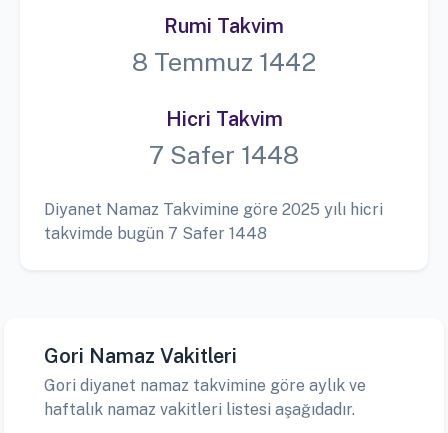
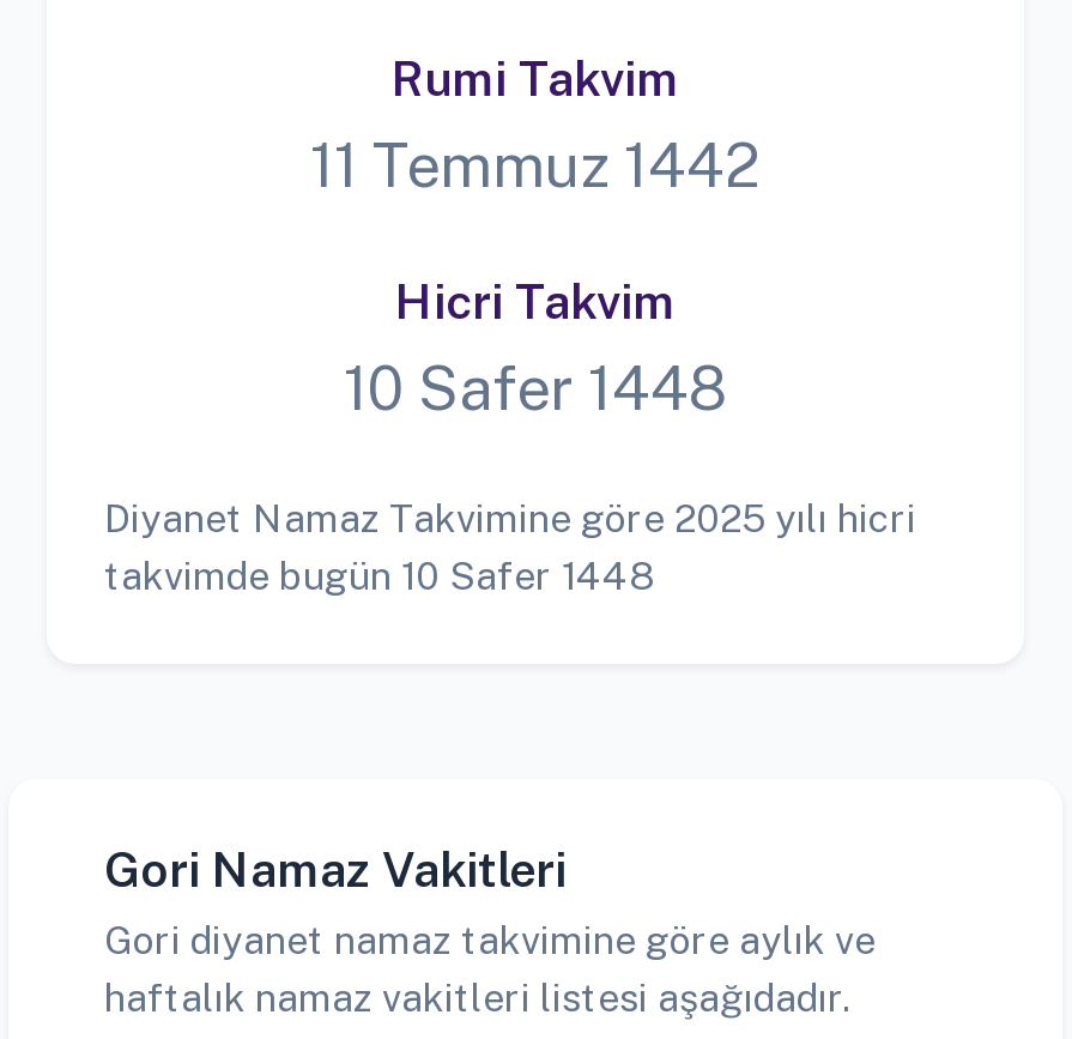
[132,47,316,77] 8 Temmuz 1442 -> [310,130,761,202] 11 Temmuz 1442
[149,140,299,170] 7 Safer 1448 -> [344,353,727,425] 10 Safer 1448
[44,224,267,243] takvimde bugün 7 Safer 1448 -> [104,554,653,600] takvimde bugün 10 Safer 1448

